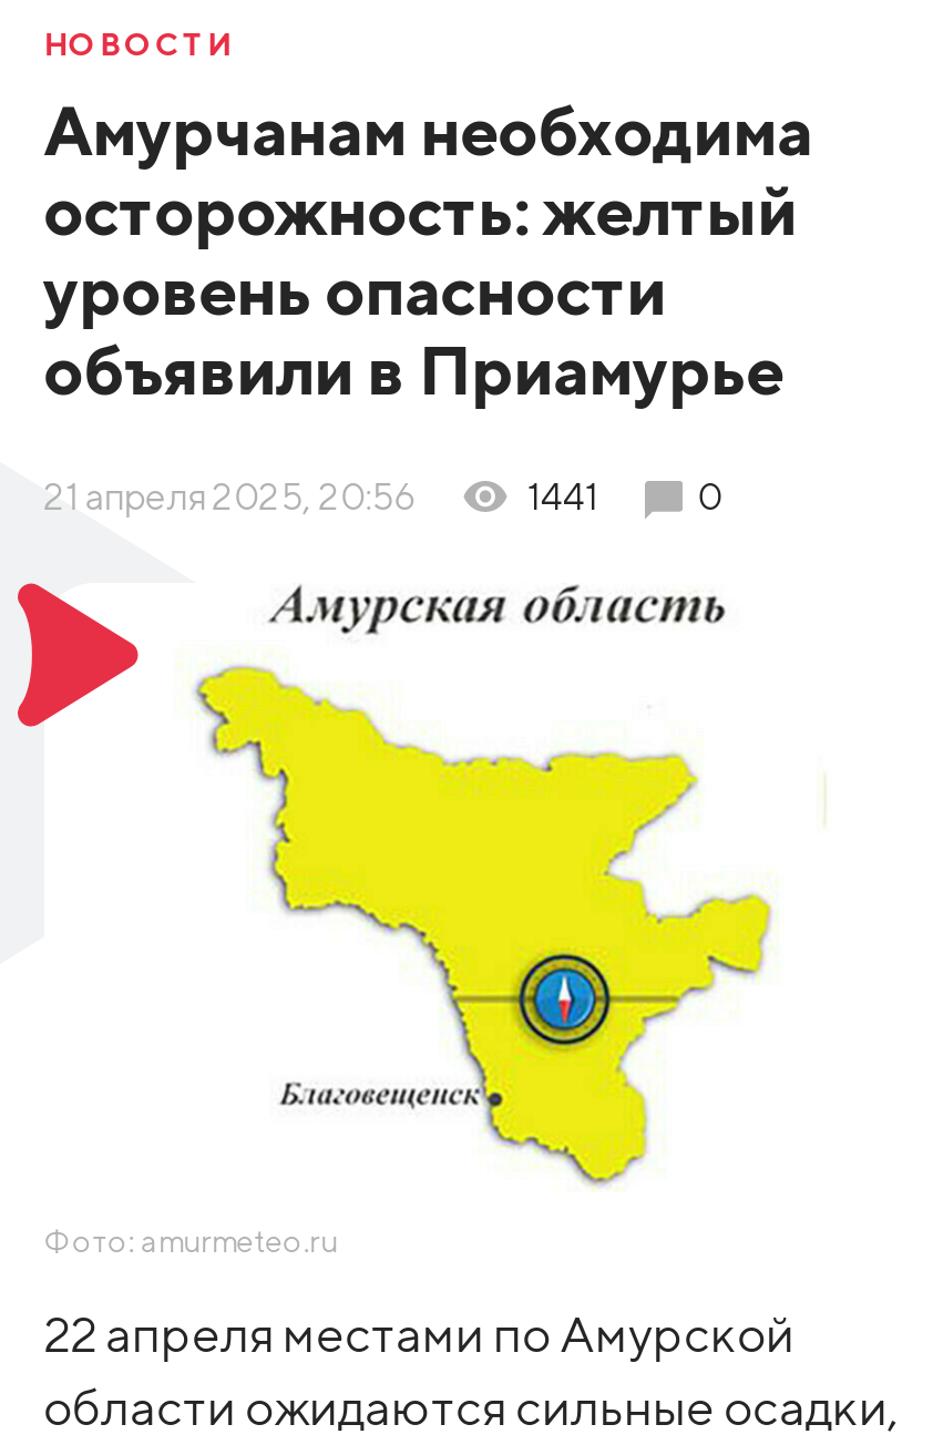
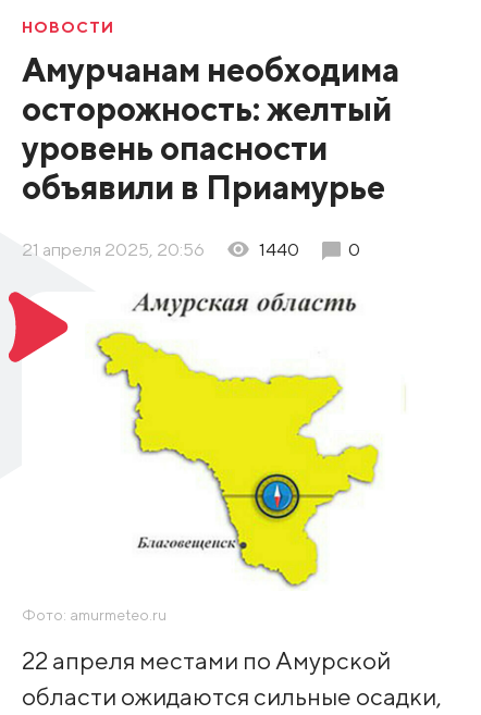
[527,475,598,519] 1441 -> [259,239,299,260] 1440

